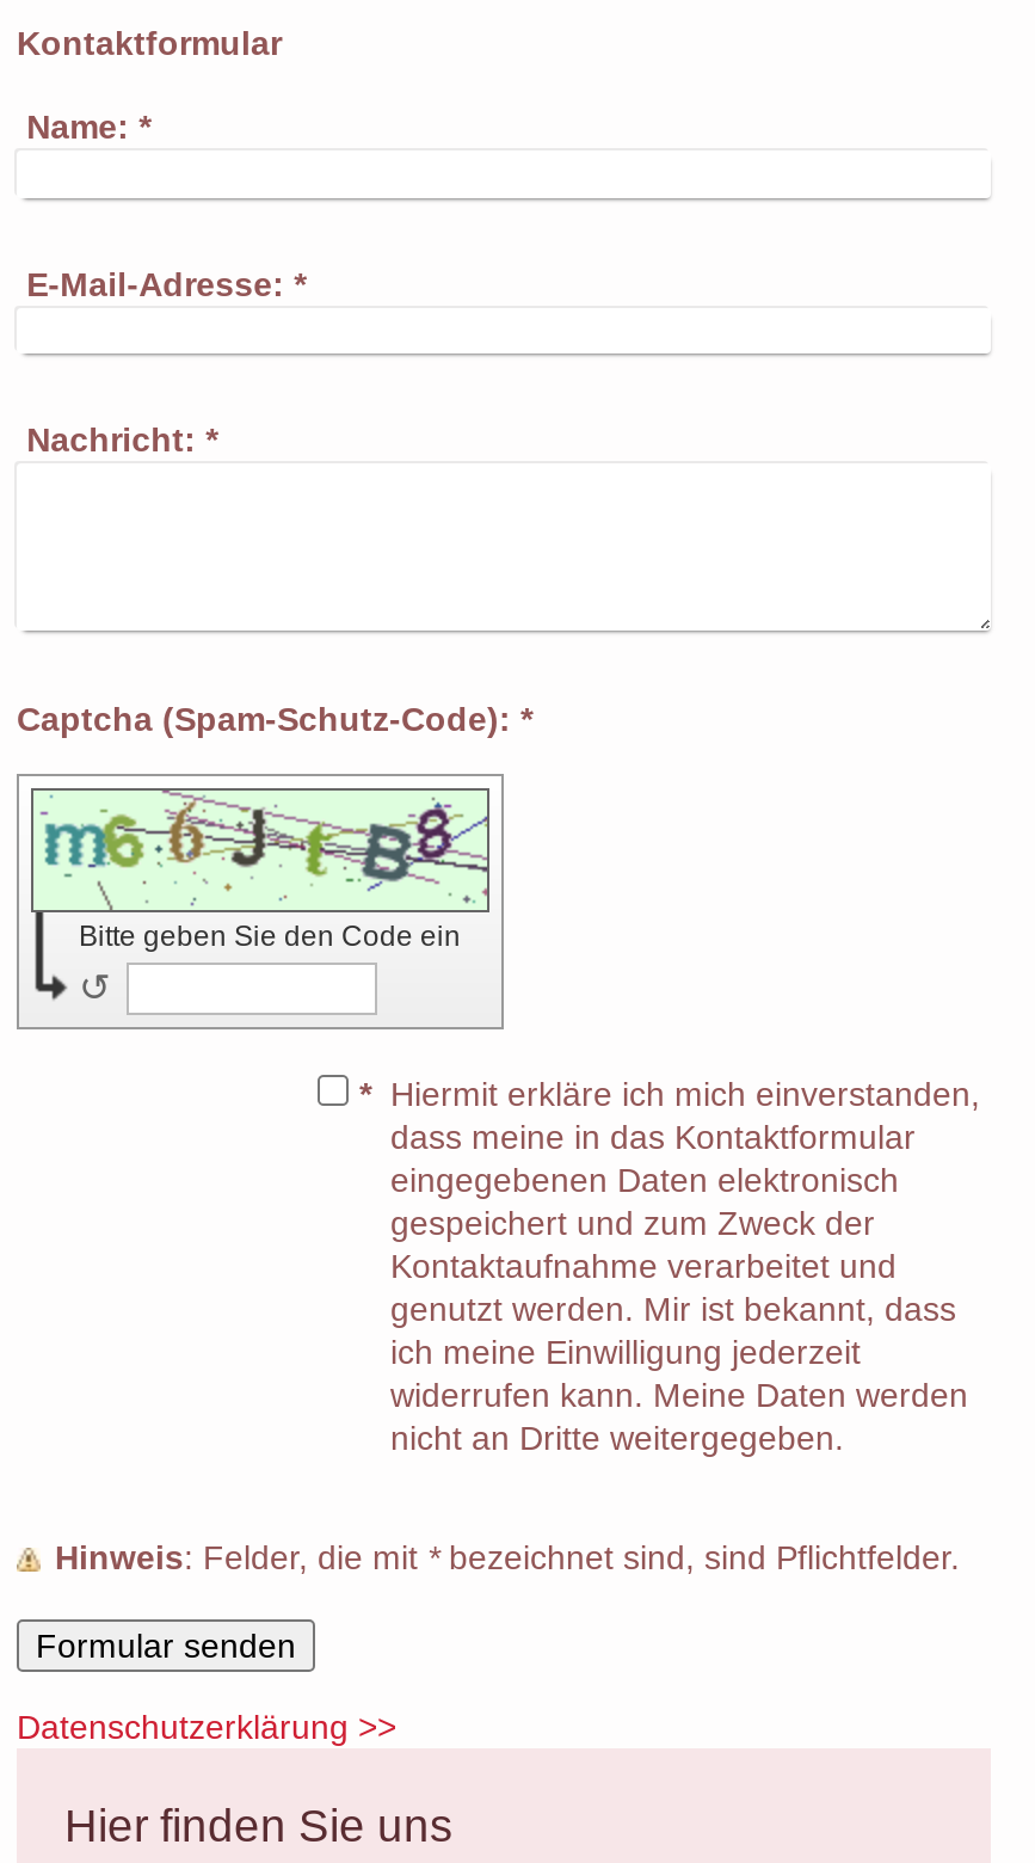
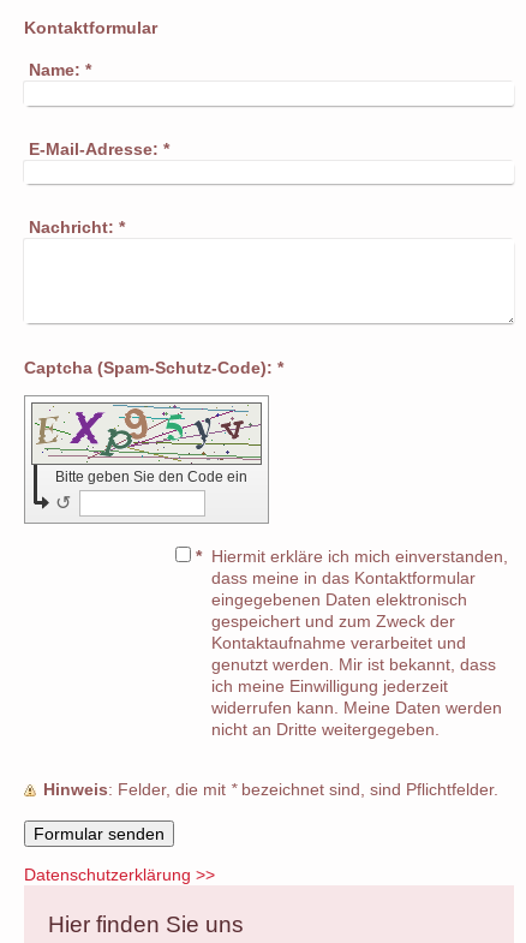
[36,788,489,912] [image] -> [32,402,262,465] [image]

